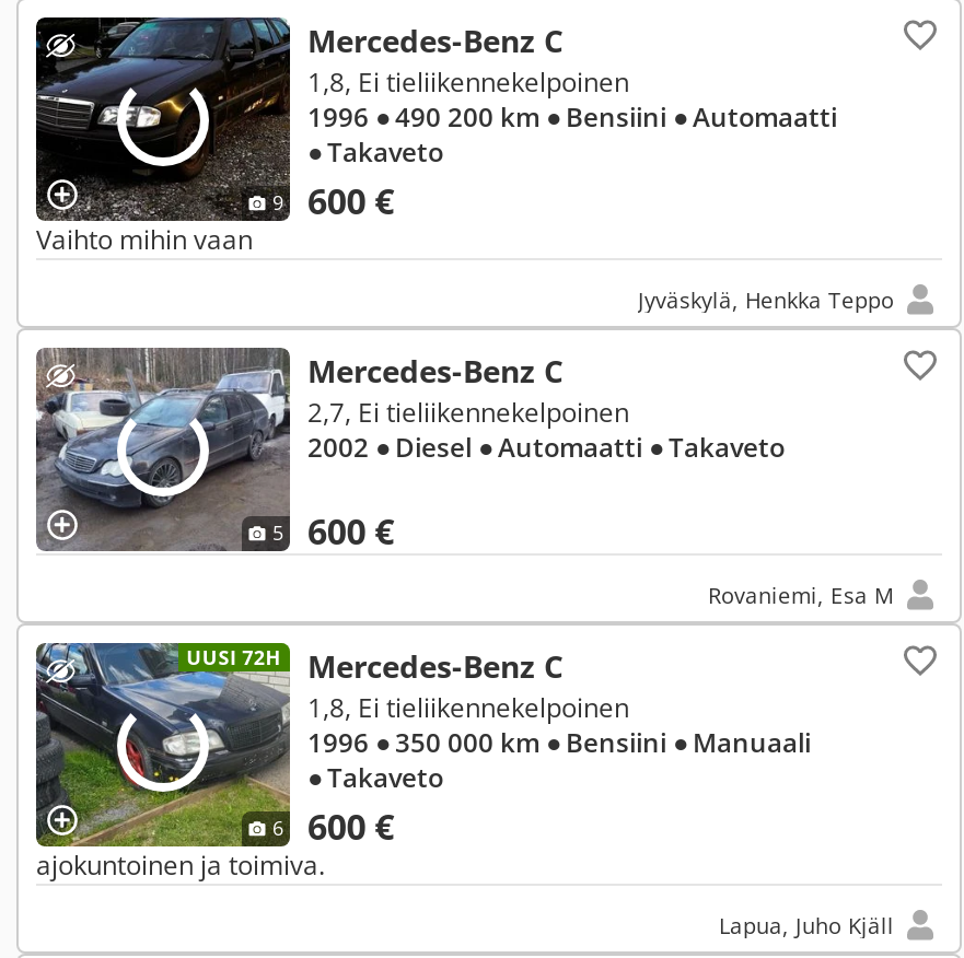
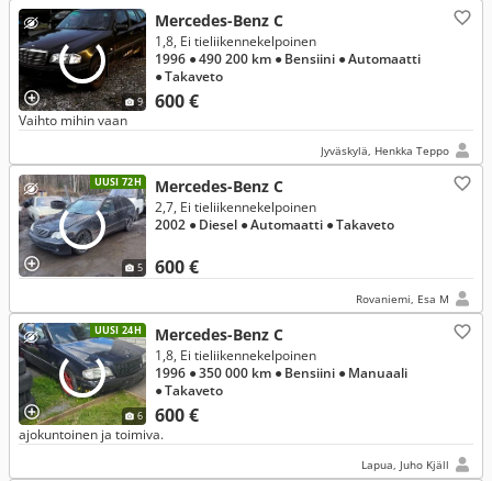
none -> [94,175,142,189] UUSI 72H
[186,643,564,687] UUSI 72H Mercedes-Benz C -> [94,323,283,345] UUSI 24H Mercedes-Benz C

